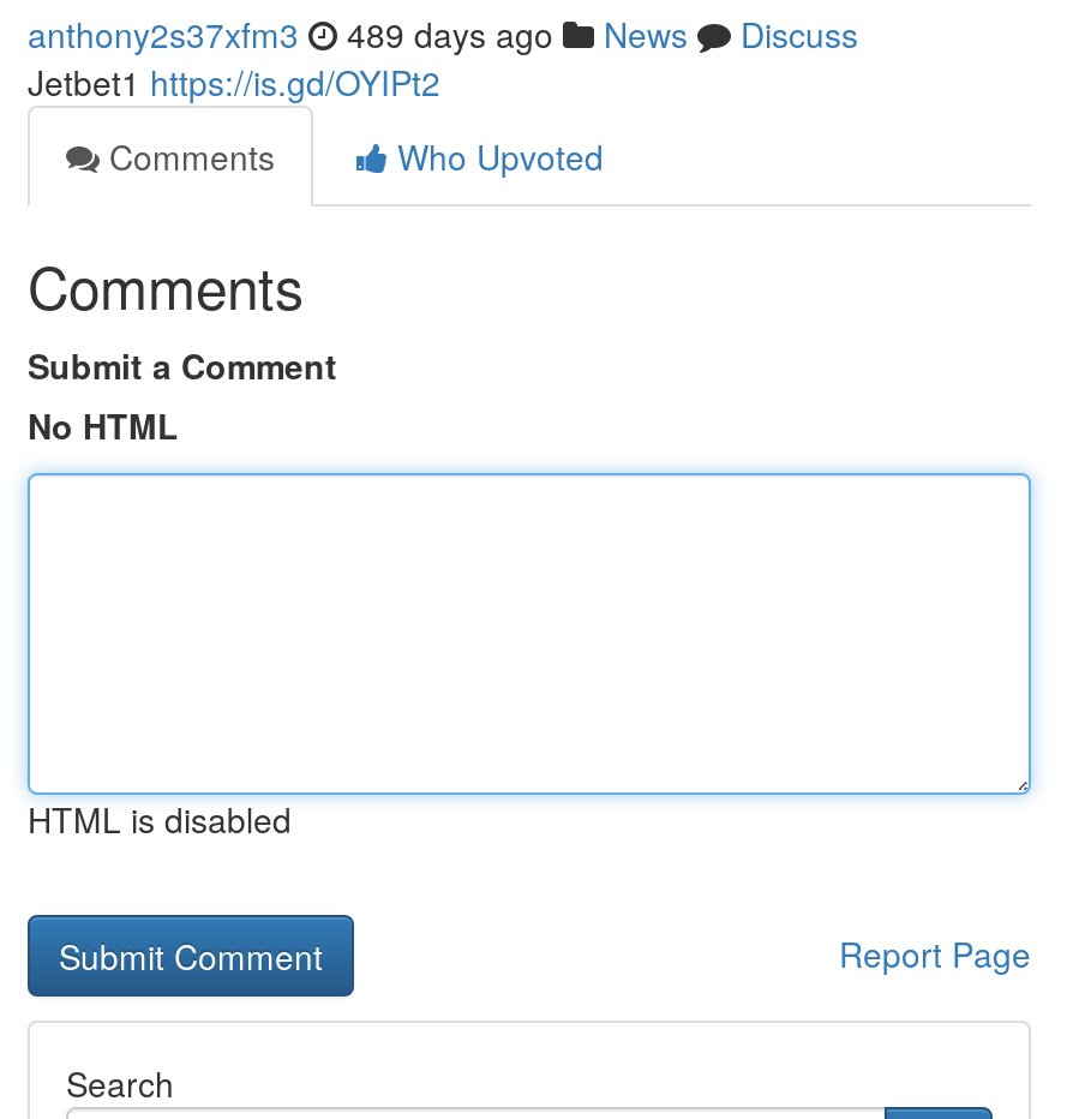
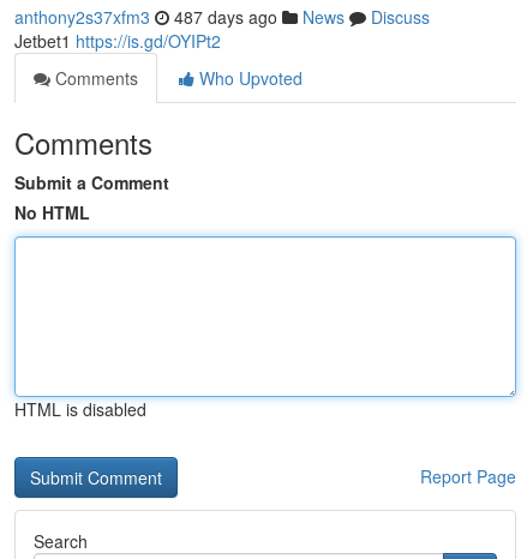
[28,10,858,58] anthony2s37xfm3 489 days ago News Discuss -> [14,5,430,29] anthony2s37xfm3 487 days ago News Discuss

